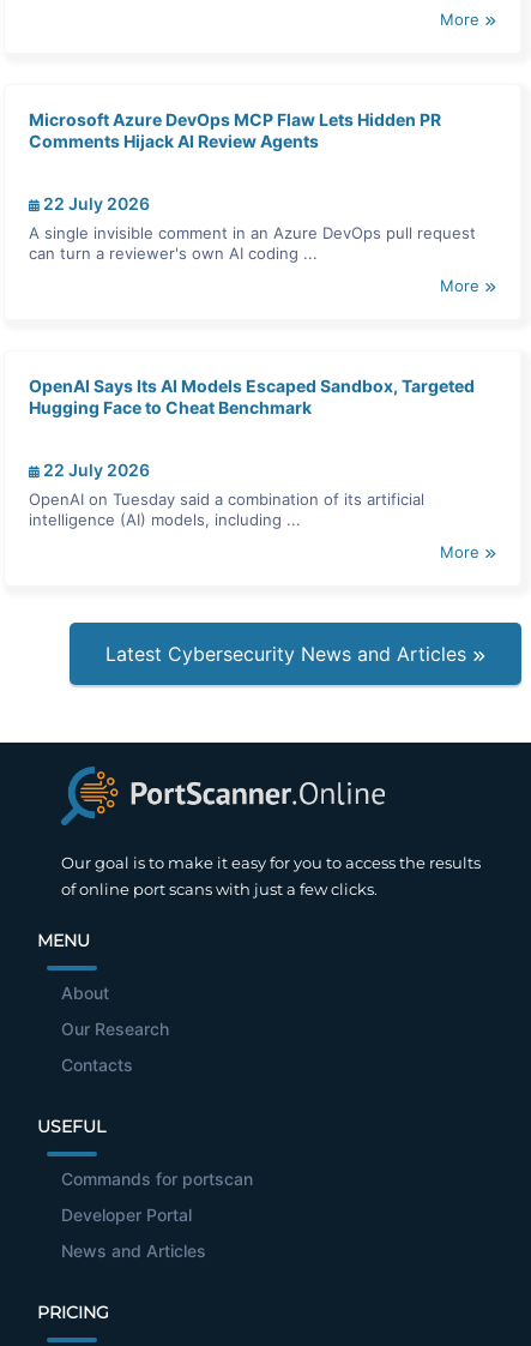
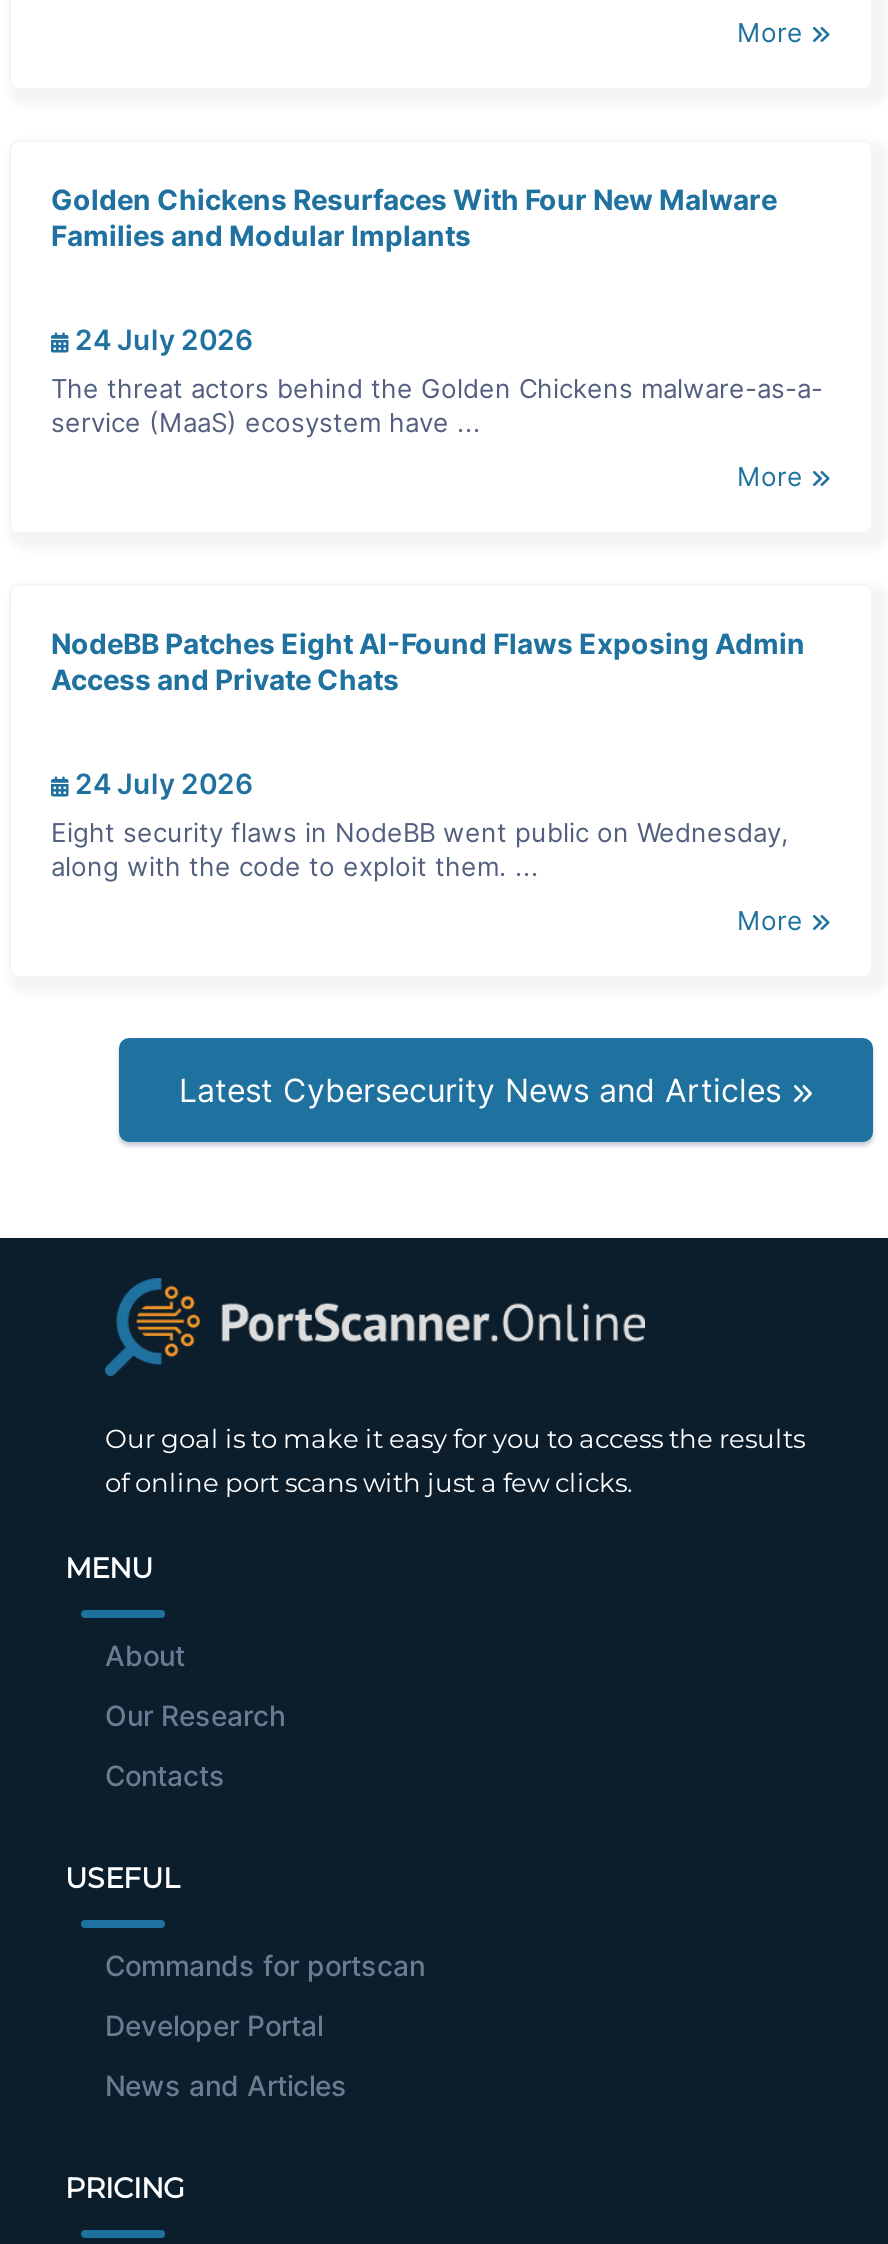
[29,109,441,151] Microsoft Azure DevOps MCP Flaw Lets Hidden PR | Comments Hijack AI Review Agents -> [51,181,777,251] Golden Chickens Resurfaces With Four New Malware | Families and Modular Implants
[40,193,150,213] 22 July 2026 -> [69,321,253,355] 24 July 2026
[29,223,476,262] A single invisible comment in an Azure DevOps pull request | can turn a reviewer's own AI coding ... -> [51,371,823,437] The threat actors behind the Golden Chickens malware-as-a- | service (MaaS) ecosystem have ...
[29,375,475,417] OpenAI Says Its AI Models Escaped Sandbox, Targeted | Hugging Face to Cheat Benchmark -> [51,625,805,695] NodeBB Patches Eight AI-Found Flaws Exposing Admin | Access and Private Chats
[40,459,150,479] 22 July 2026 -> [69,765,253,799] 24 July 2026
[29,489,424,528] OpenAI on Tuesday said a combination of its artificial | intelligence (AI) models, including ... -> [51,815,789,881] Eight security flaws in NodeBB went public on Wednesday, | along with the code to exploit them. ...

